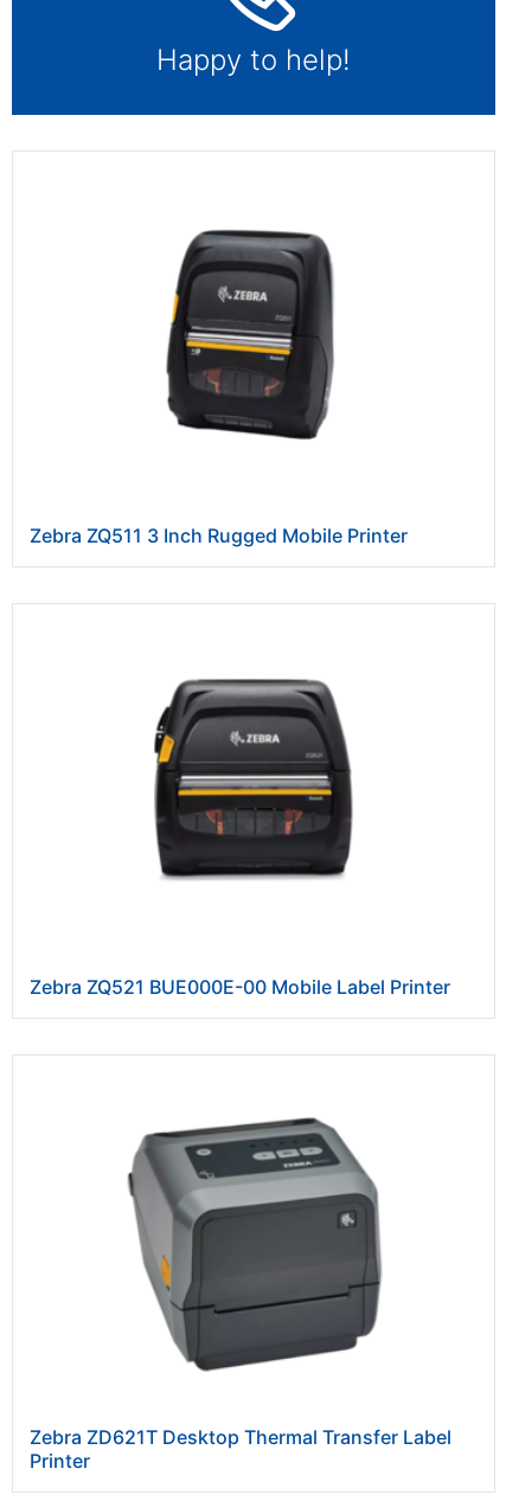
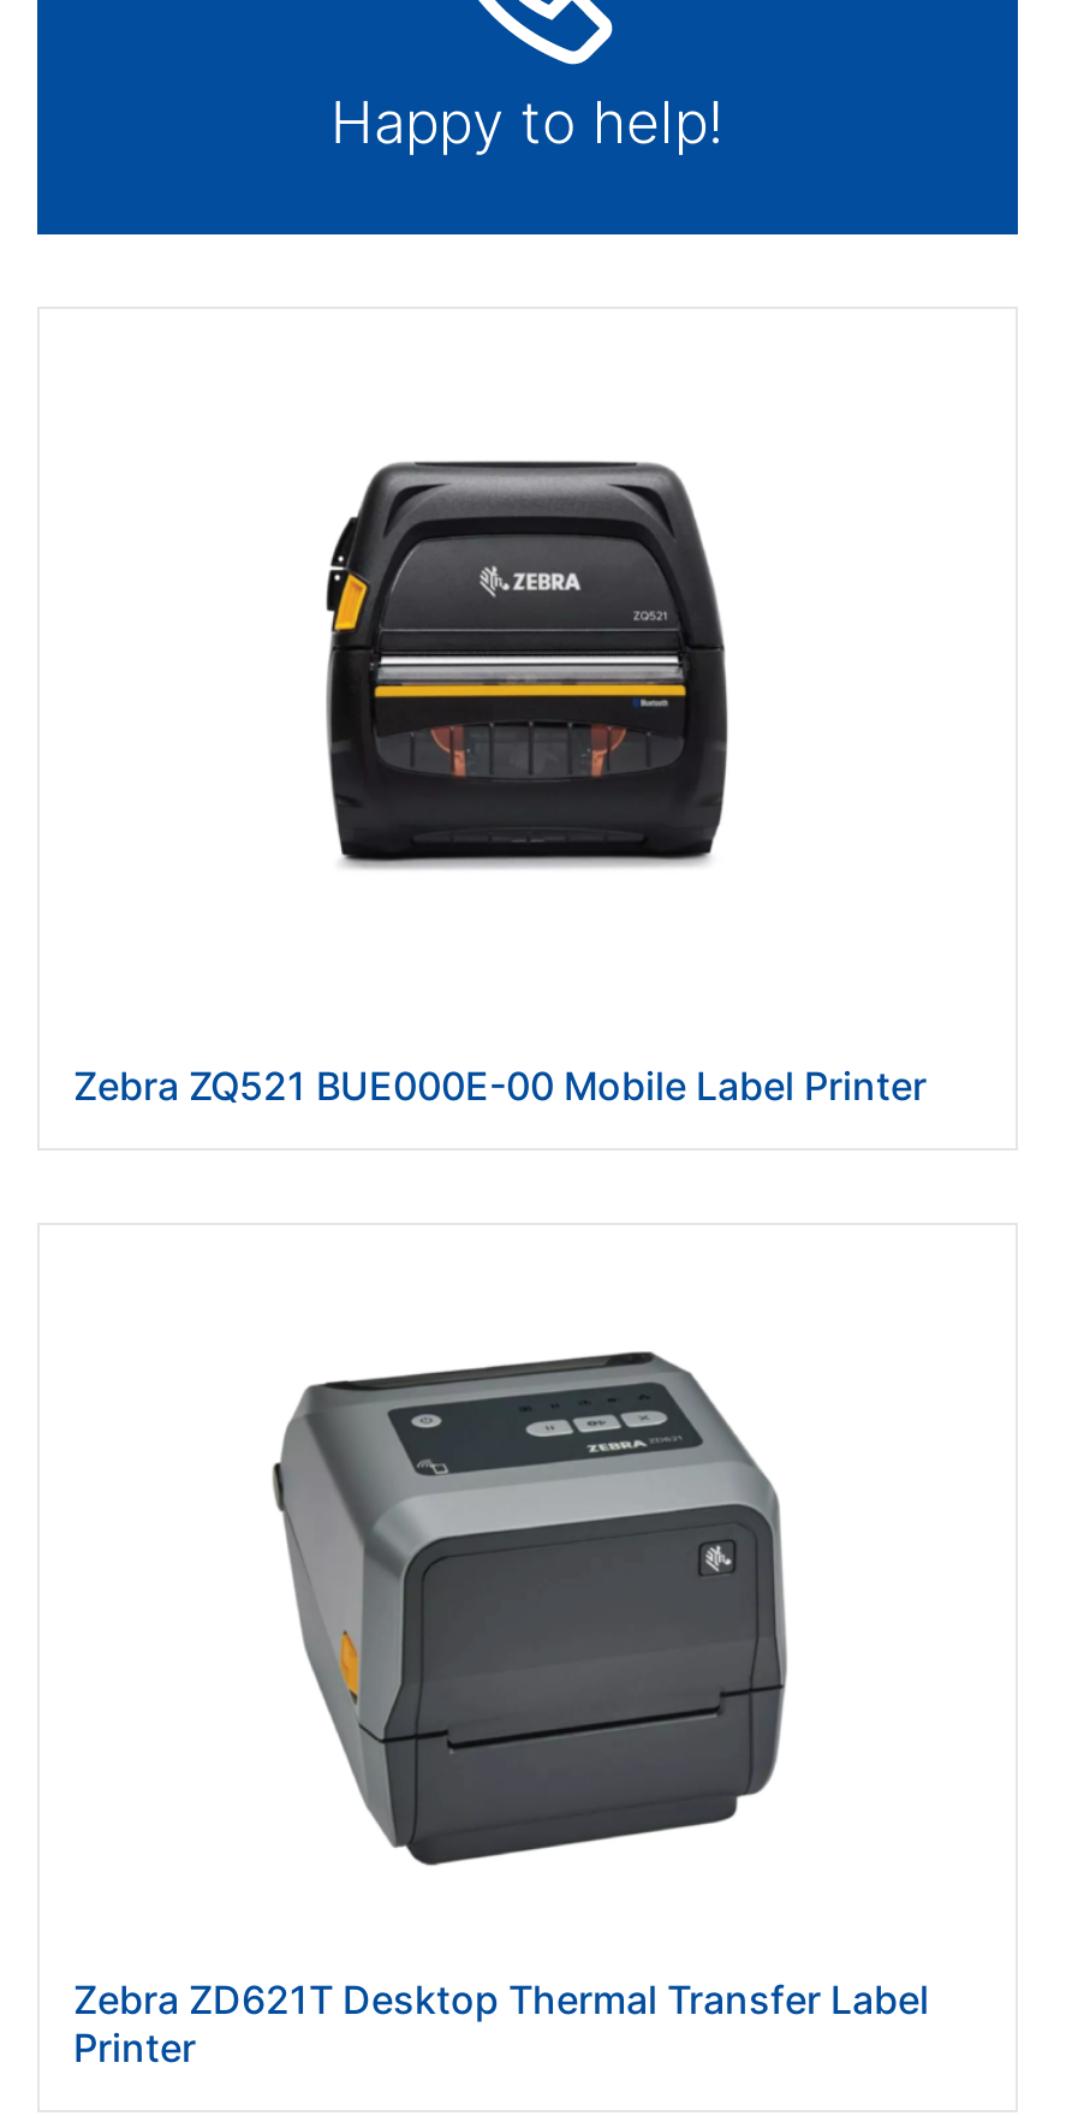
[154,227,352,441] [image] -> none
[30,523,408,547] Zebra ZQ511 3 Inch Rugged Mobile Printer -> none

